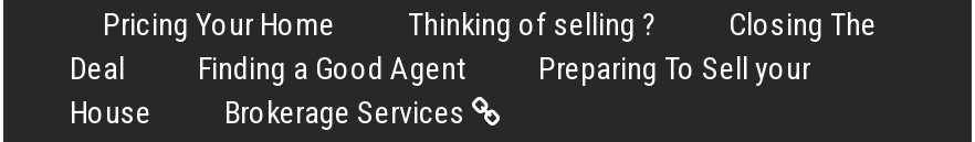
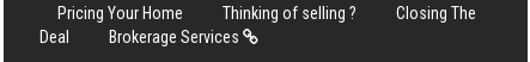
[70,51,810,130] Finding a Good Agent | Preparing To Sell your | House -> none

